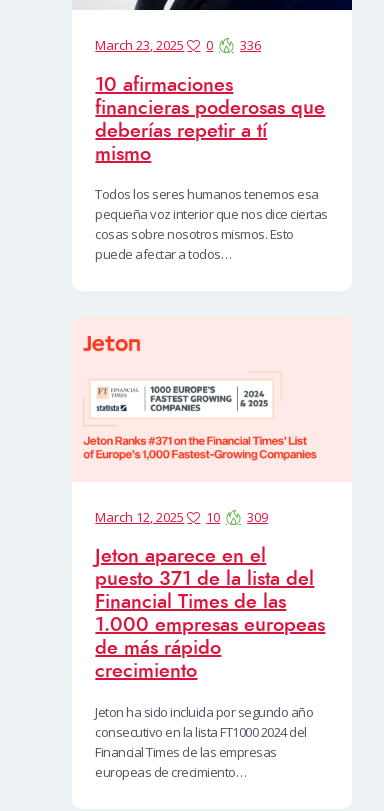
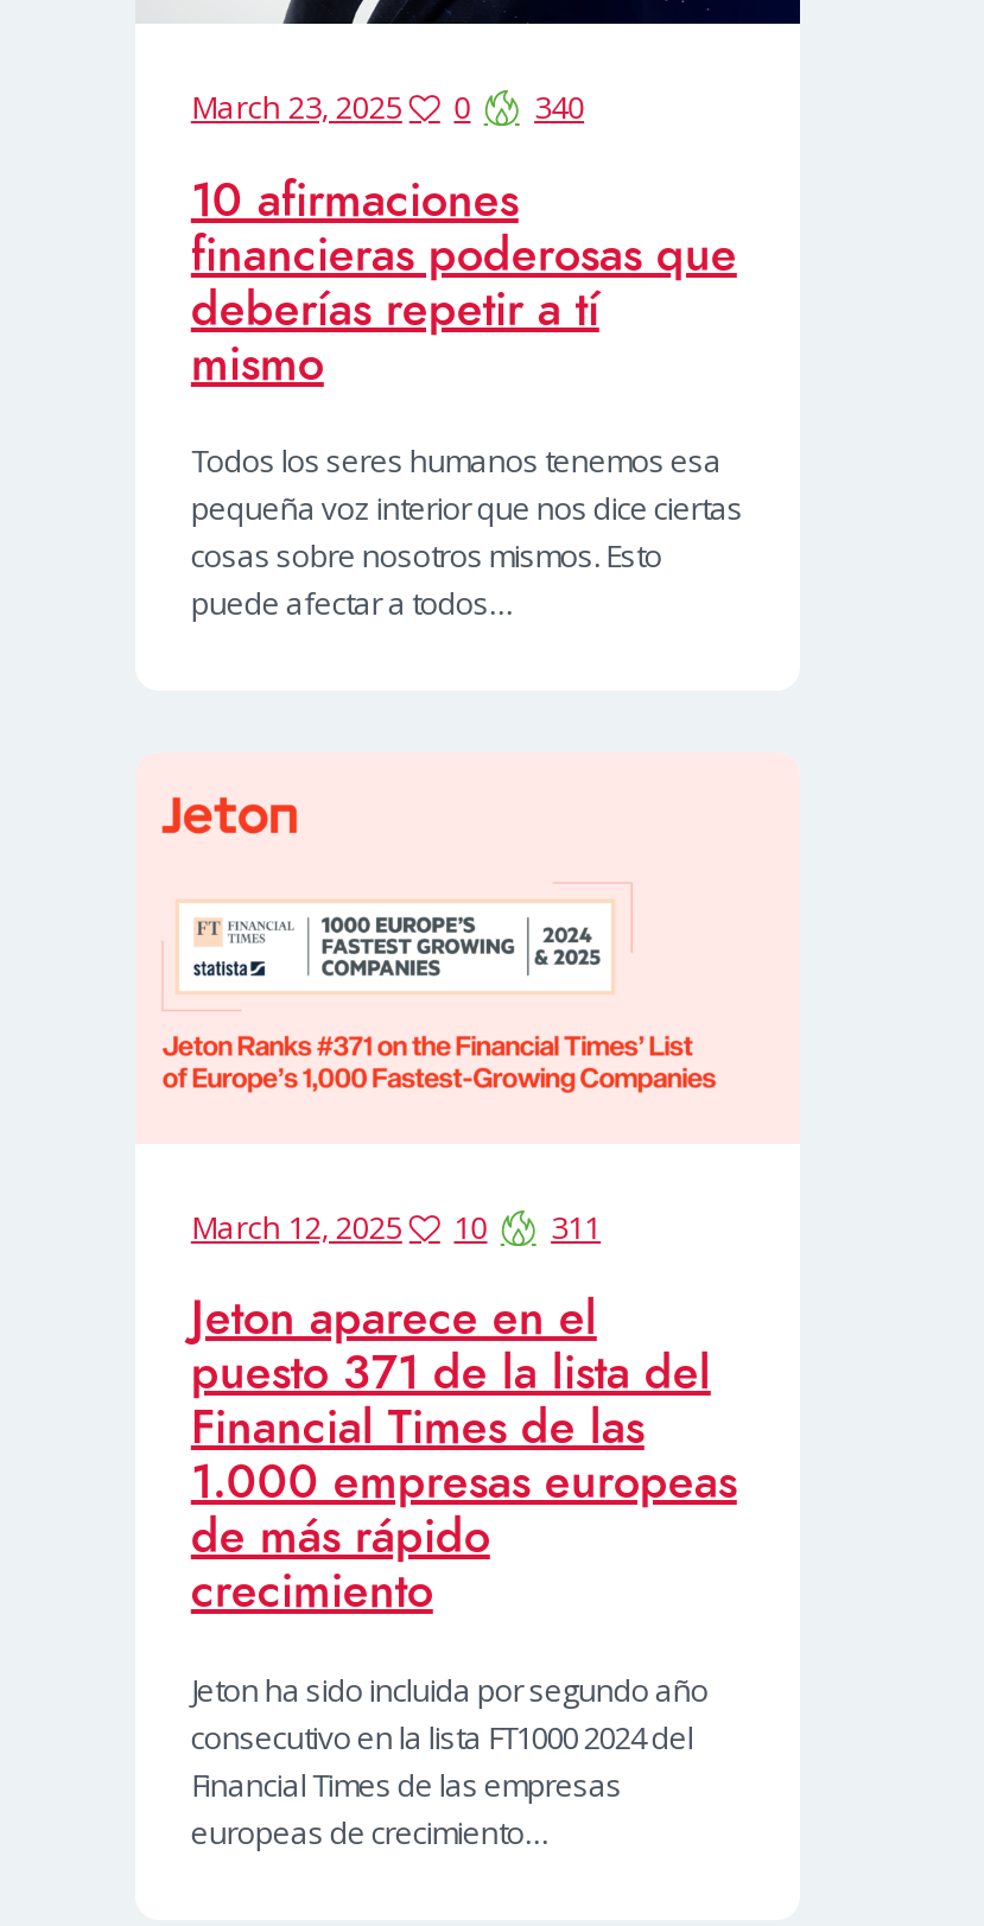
[95,36,261,54] March 23, 2025 0 336 -> [191,85,584,128] March 23, 2025 0 340
[95,507,268,525] March 12, 2025 10 309 -> [191,1204,601,1247] March 12, 2025 10 311

